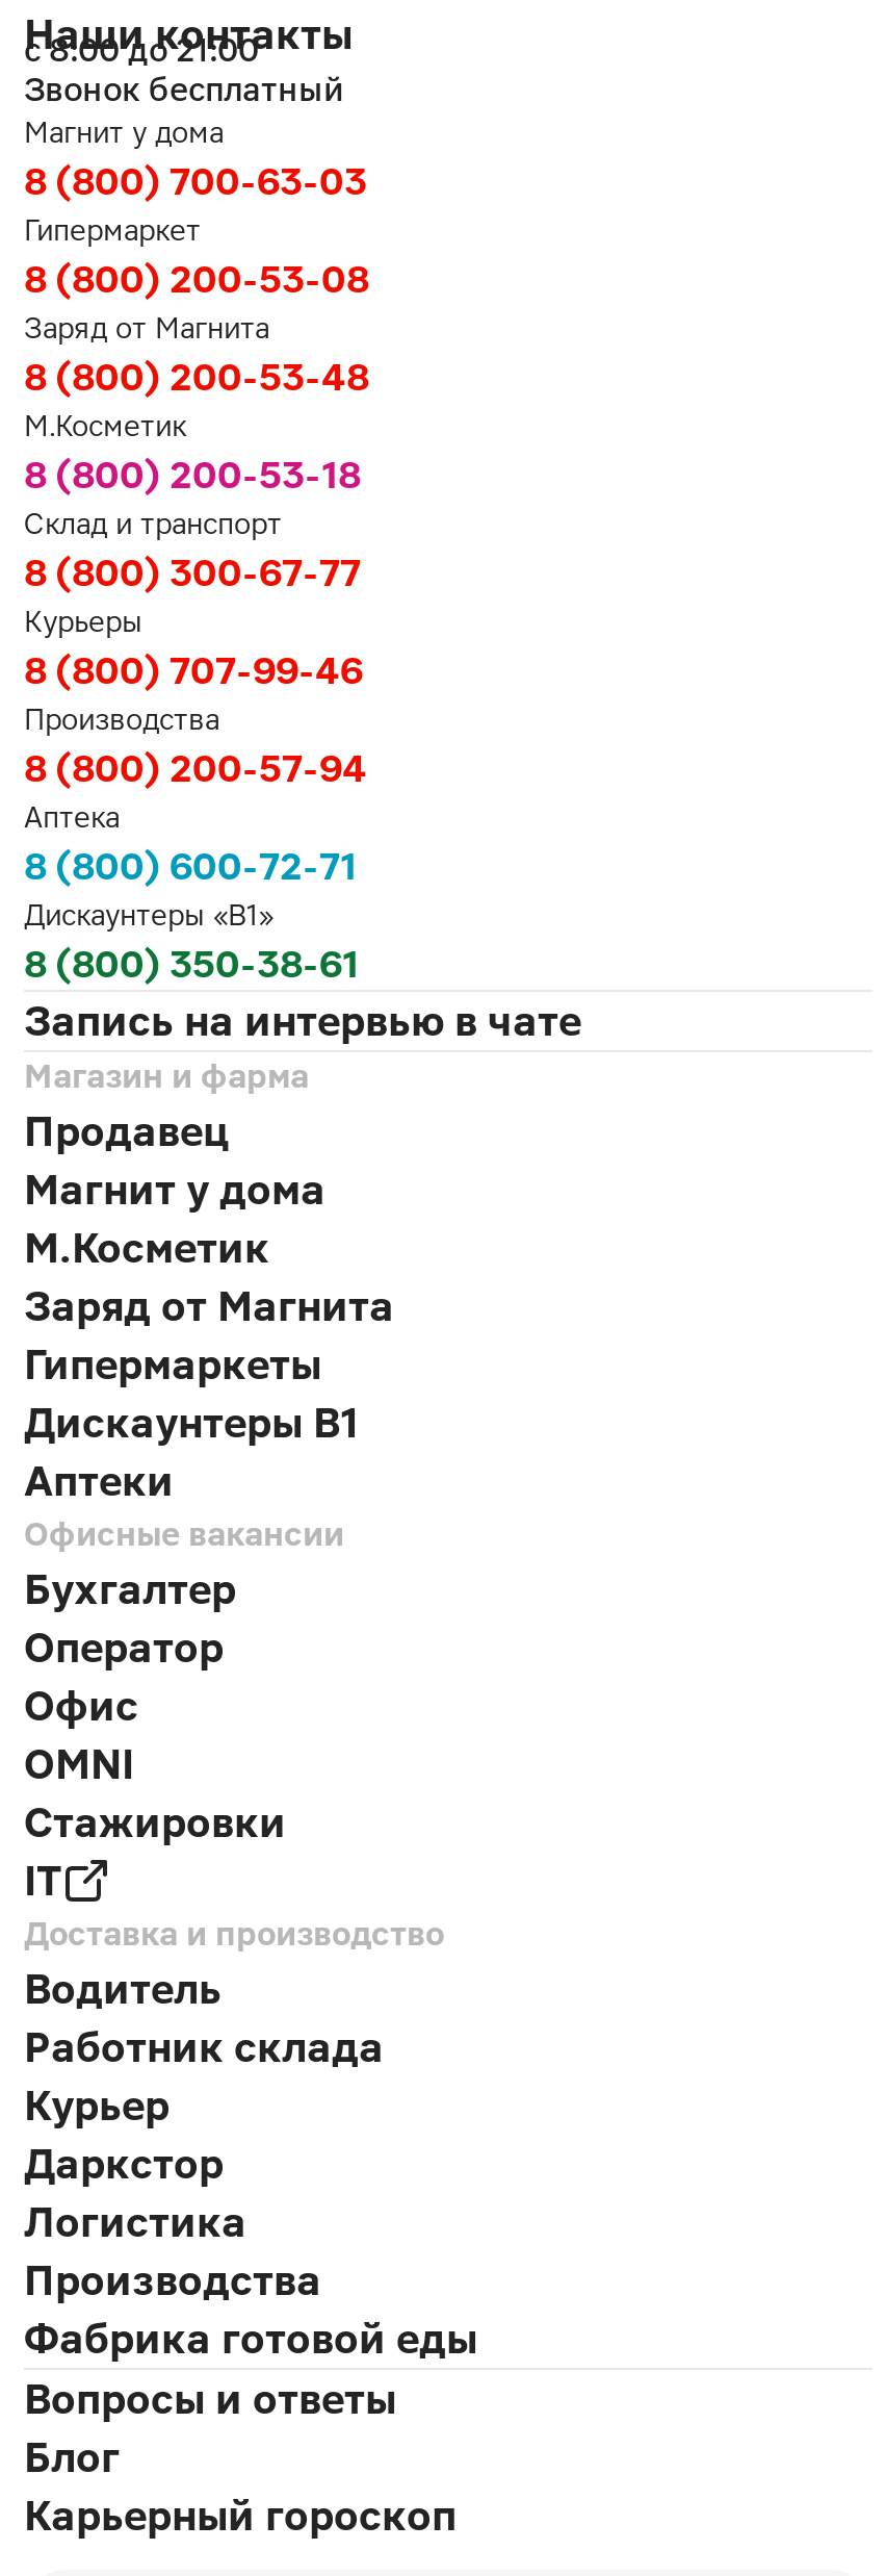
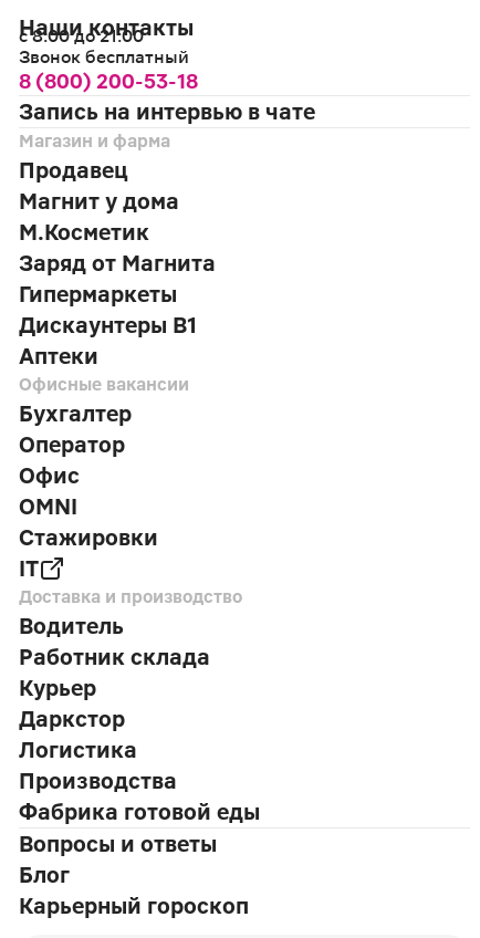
[24,116,369,442] Магнит у дома | 8 (800) 700-63-03 | Гипермаркет | 8 (800) 200-53-08 | Заряд от Магнита | 8 (800) 200-53-48 | М.Косметик -> none
[24,507,367,986] Склад и транспорт | 8 (800) 300-67-77 | Курьеры | 8 (800) 707-99-46 | Производства | 8 (800) 200-57-94 | Аптека | 8 (800) 600-72-71 | Дискаунтеры «В1» | 8 (800) 350-38-61 -> none

